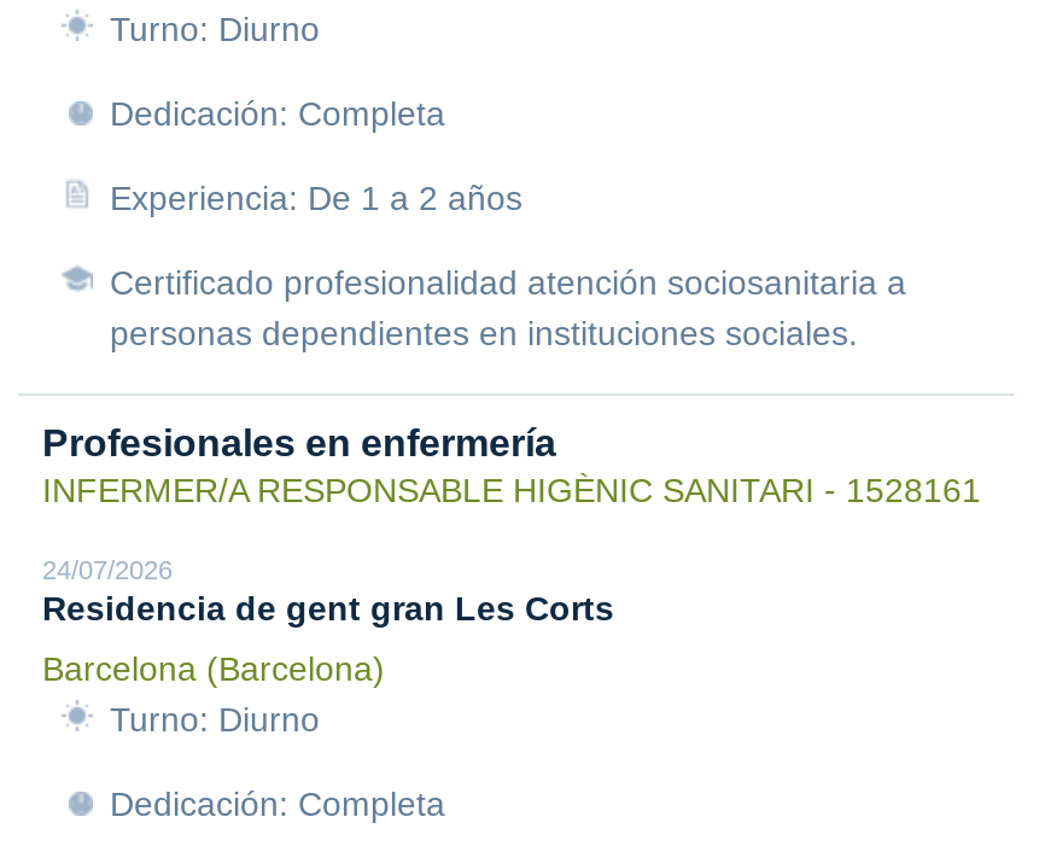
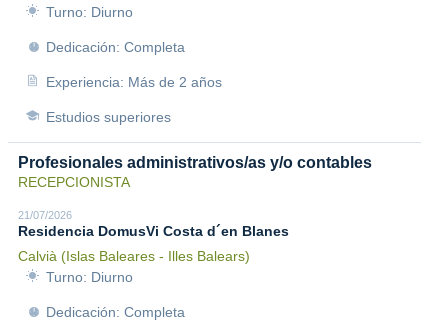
[110,179,522,217] Experiencia: De 1 a 2 años -> [46,74,222,90] Experiencia: Más de 2 años
[110,263,906,352] Certificado profesionalidad atención sociosanitaria a | personas dependientes en instituciones sociales. -> [46,109,171,125] Estudios superiores
[42,422,981,509] Profesionales en enfermería | INFERMER/A RESPONSABLE HIGÈNIC SANITARI - 1528161 -> [18,154,372,190] Profesionales administrativos/as y/o contables | RECEPCIONISTA
[42,555,614,628] 24/07/2026 | Residencia de gent gran Les Corts -> [18,209,289,239] 21/07/2026 | Residencia DomusVi Costa d´en Blanes
[42,649,385,688] Barcelona (Barcelona) -> [18,248,250,264] Calvià (Islas Baleares - Illes Balears)

